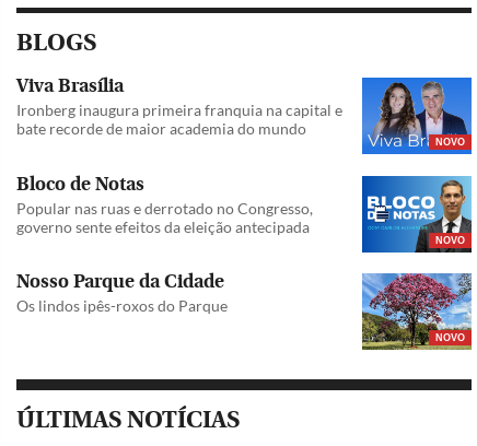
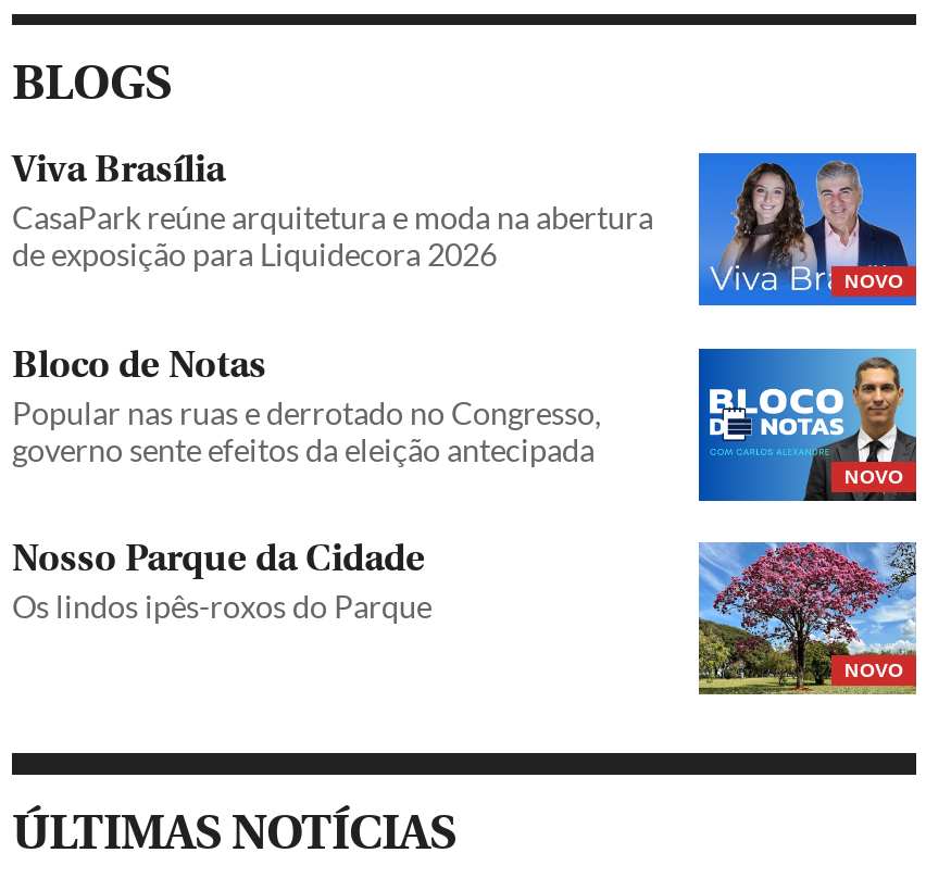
[16,101,342,138] Ironberg inaugura primeira franquia na capital e | bate recorde de maior academia do mundo -> [12,200,653,273] CasaPark reúne arquitetura e moda na abertura | de exposição para Liquidecora 2026

